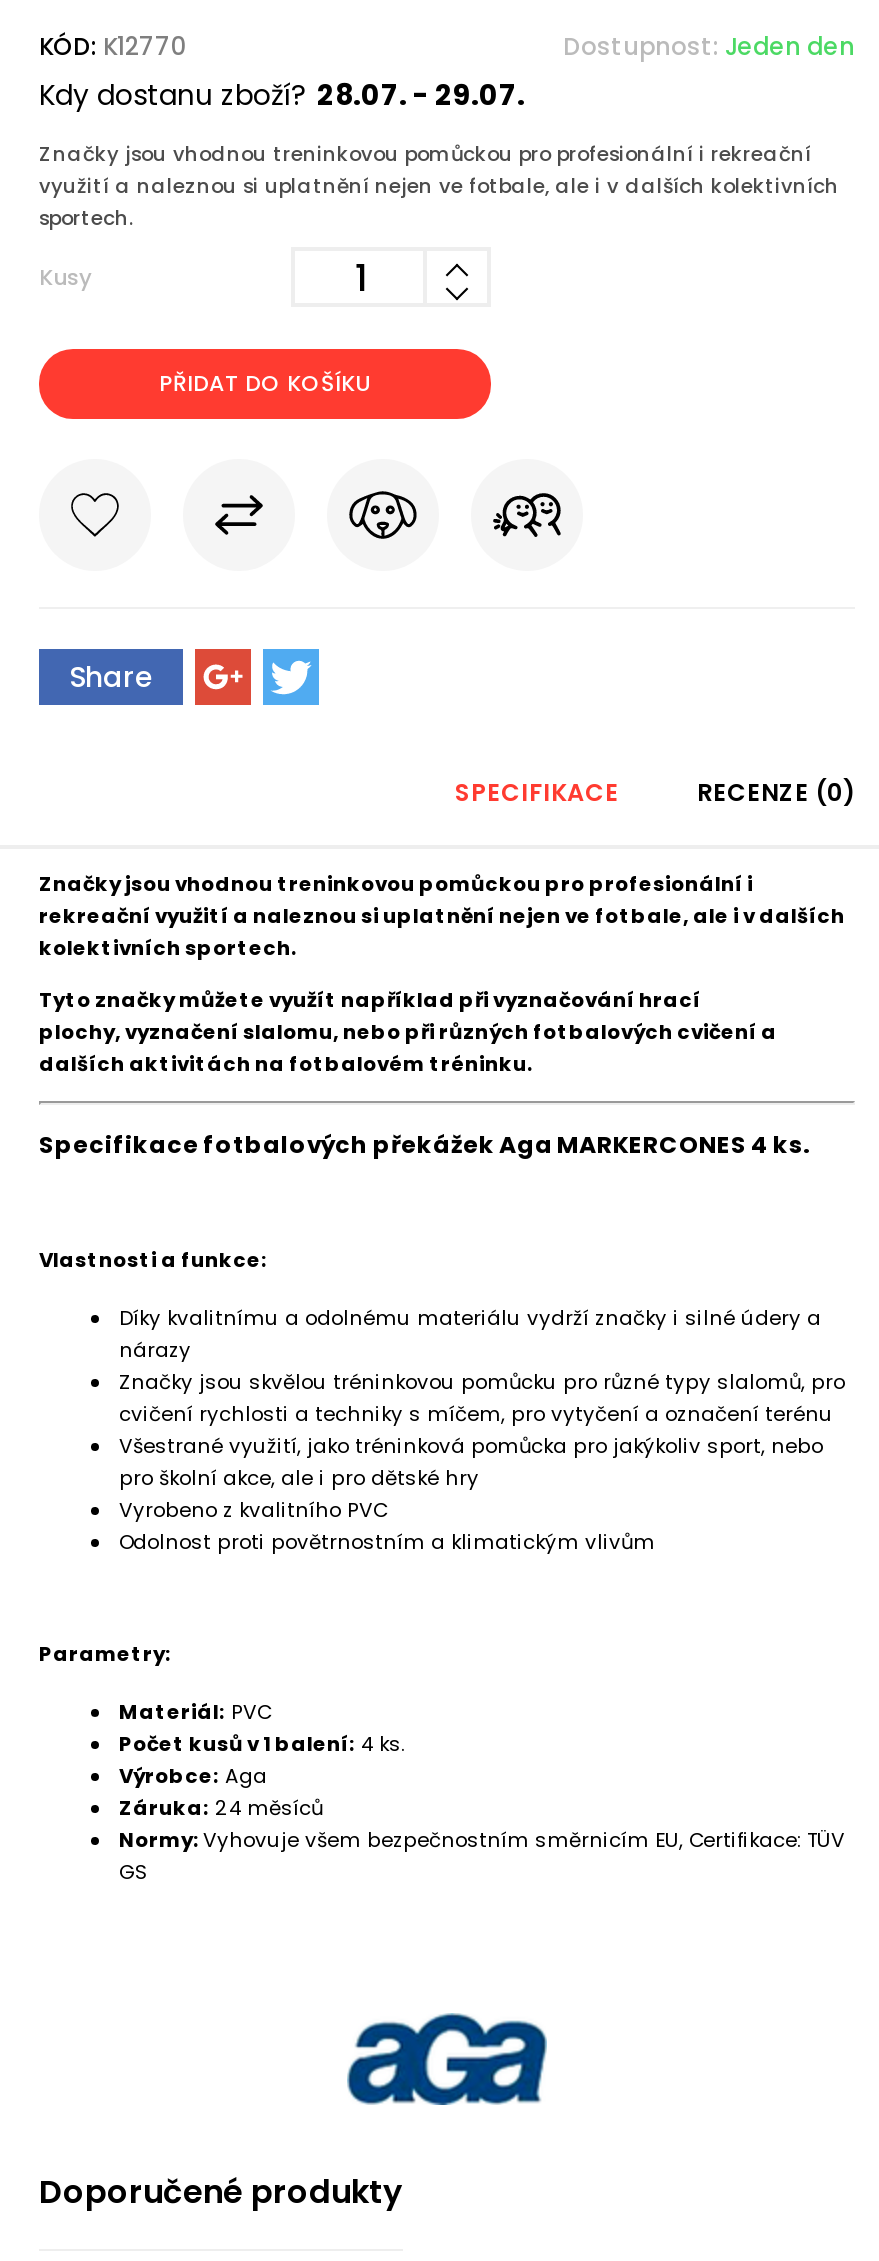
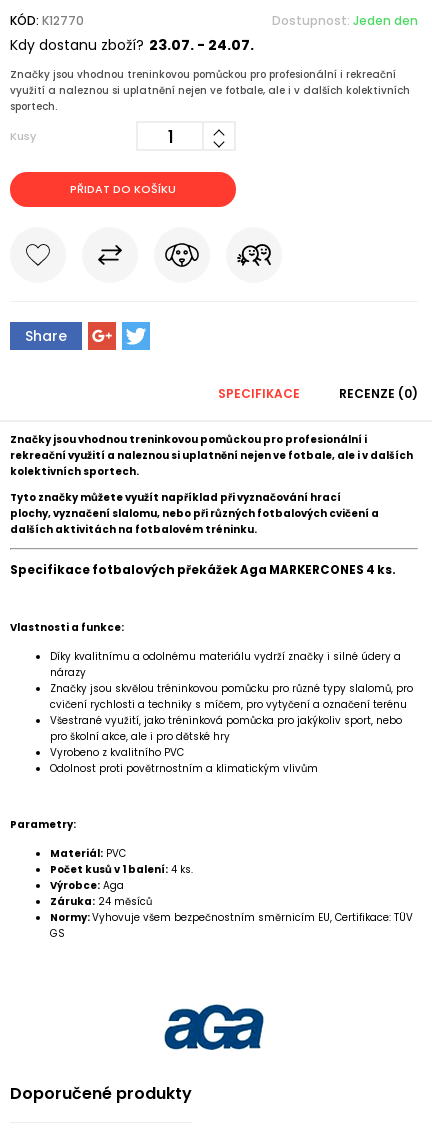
[39,76,525,116] Kdy dostanu zboží? 28.07. - 29.07. -> [10,35,254,55] Kdy dostanu zboží? 23.07. - 24.07.

